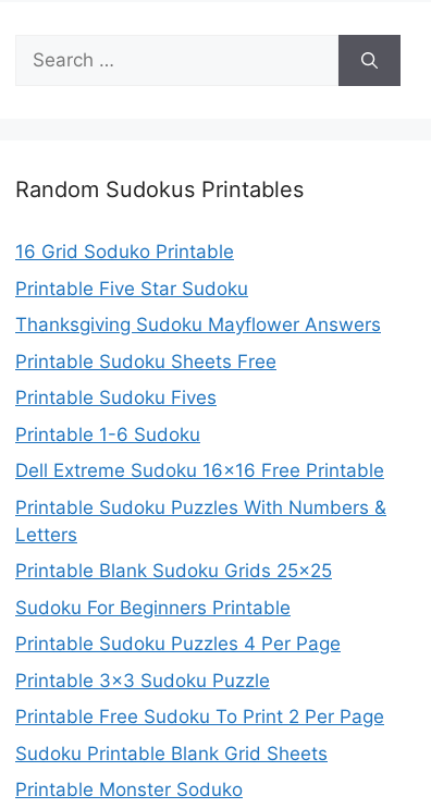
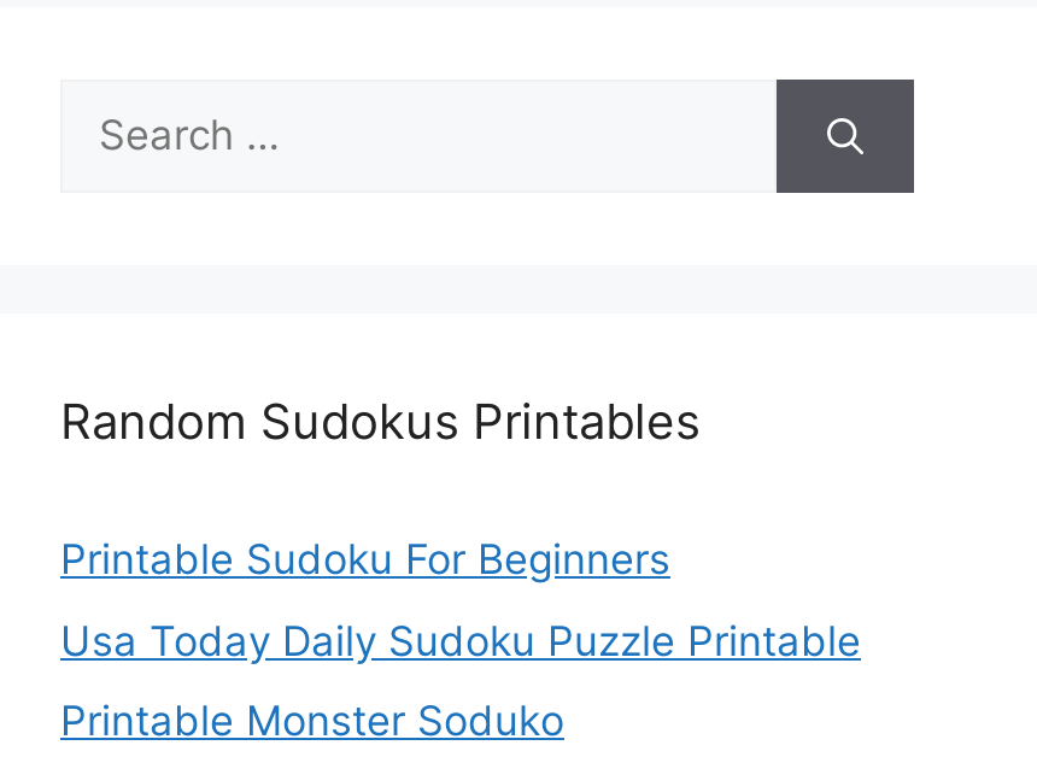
[15,241,386,764] 16 Grid Soduko Printable | Printable Five Star Sudoku | Thanksgiving Sudoku Mayflower Answers | Printable Sudoku Sheets Free | Printable Sudoku Fives | Printable 1-6 Sudoku | Dell Extreme Sudoku 16×16 Free Printable | Printable Sudoku Puzzles With Numbers & | Letters | Printable Blank Sudoku Grids 25×25 | Sudoku For Beginners Printable | Printable Sudoku Puzzles 4 Per Page | Printable 3×3 Sudoku Puzzle | Printable Free Sudoku To Print 2 Per Page | Sudoku Printable Blank Grid Sheets -> [60,536,861,665] Printable Sudoku For Beginners | Usa Today Daily Sudoku Puzzle Printable

